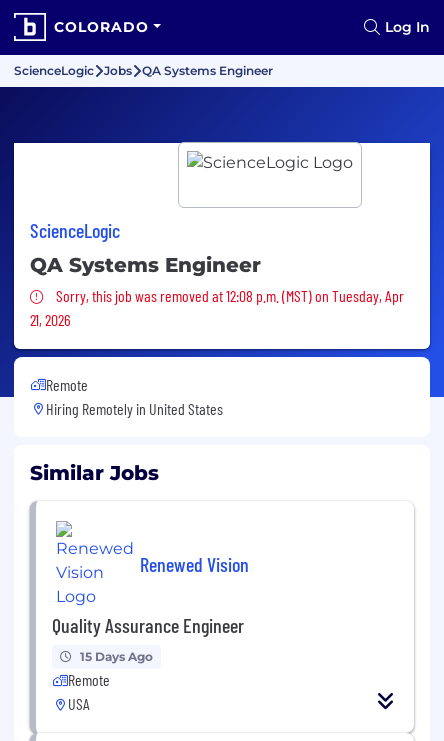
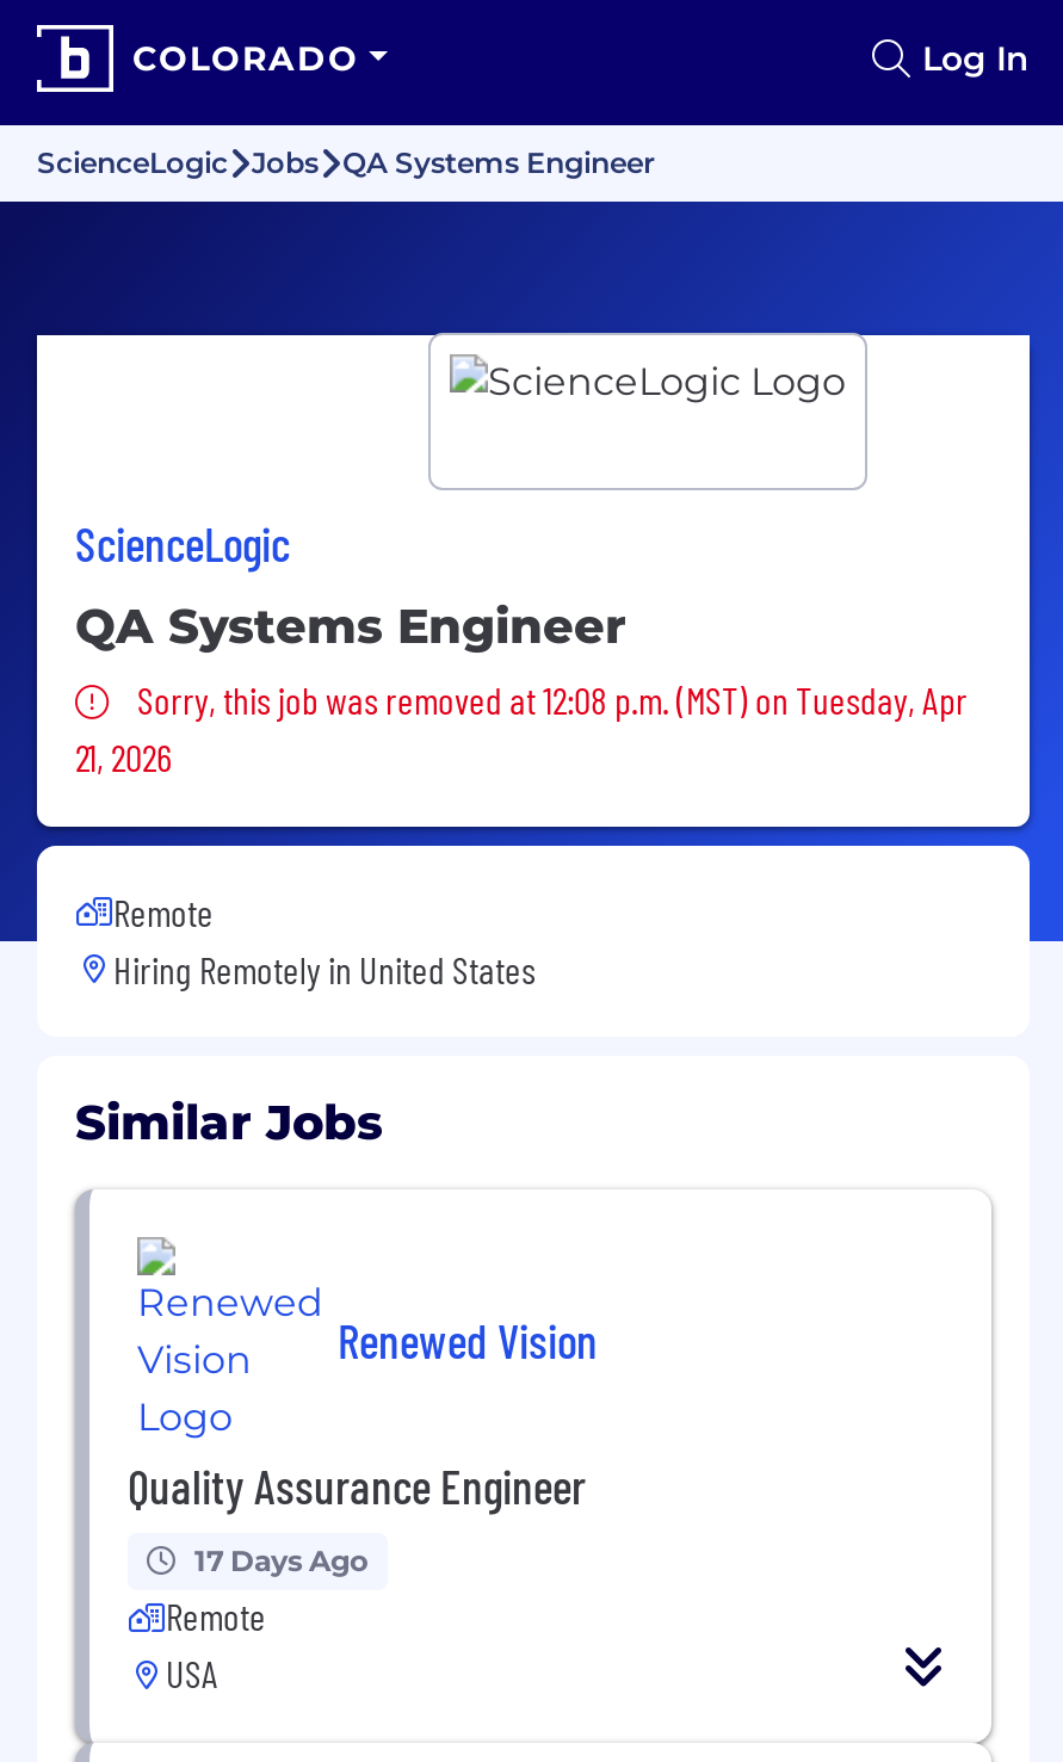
[80,649,153,664] 15 Days Ago -> [194,1543,369,1579] 17 Days Ago

